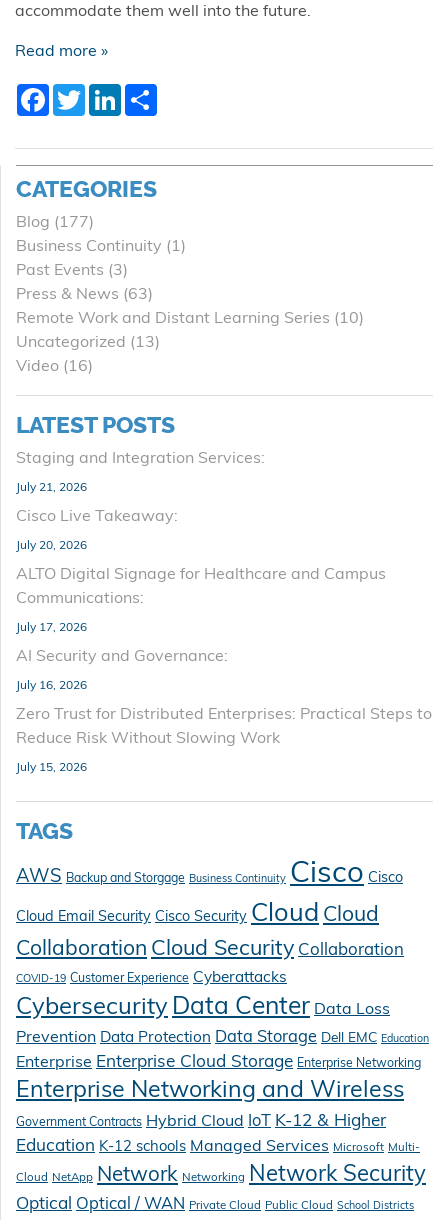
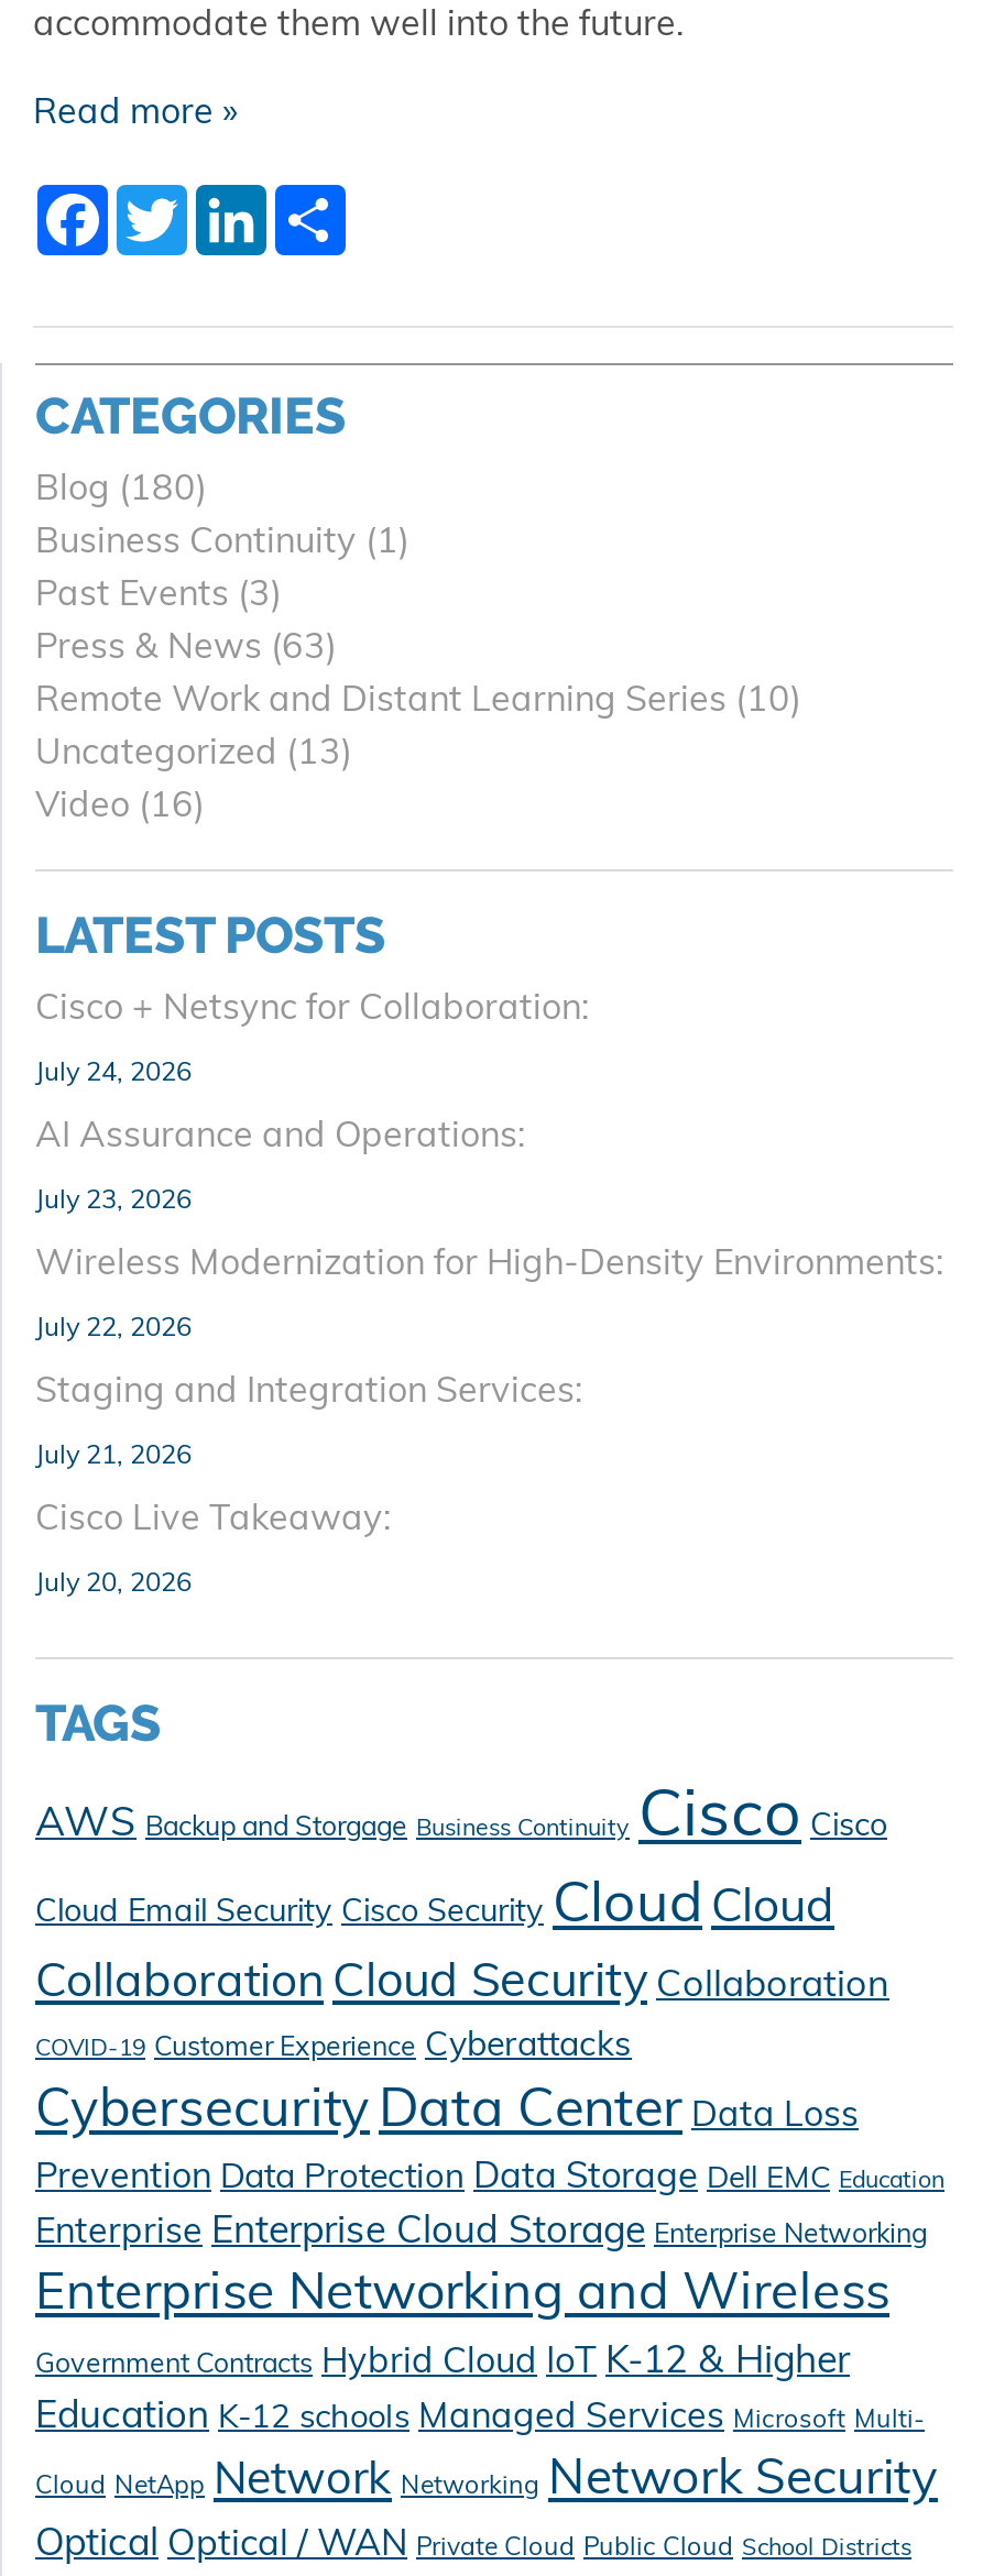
[16,215,94,231] Blog (177) -> [35,474,207,509] Blog (180)
none -> [35,993,944,1343] Cisco + Netsync for Collaboration: | July 24, 2026 | AI Assurance and Operations: | July 23, 2026 | Wireless Modernization for High-Density Environments: | July 22, 2026
moved [16,451,265,552] -> [35,1376,583,1598]: Staging and Integration Services: | July 21, 2026 | Cisco Live Takeaway: | July 20, 2026
[16,567,432,774] ALTO Digital Signage for Healthcare and Campus | Communications: | July 17, 2026 | AI Security and Governance: | July 16, 2026 | Zero Trust for Distributed Enterprises: Practical Steps to | Reduce Risk Without Slowing Work | July 15, 2026 -> none

